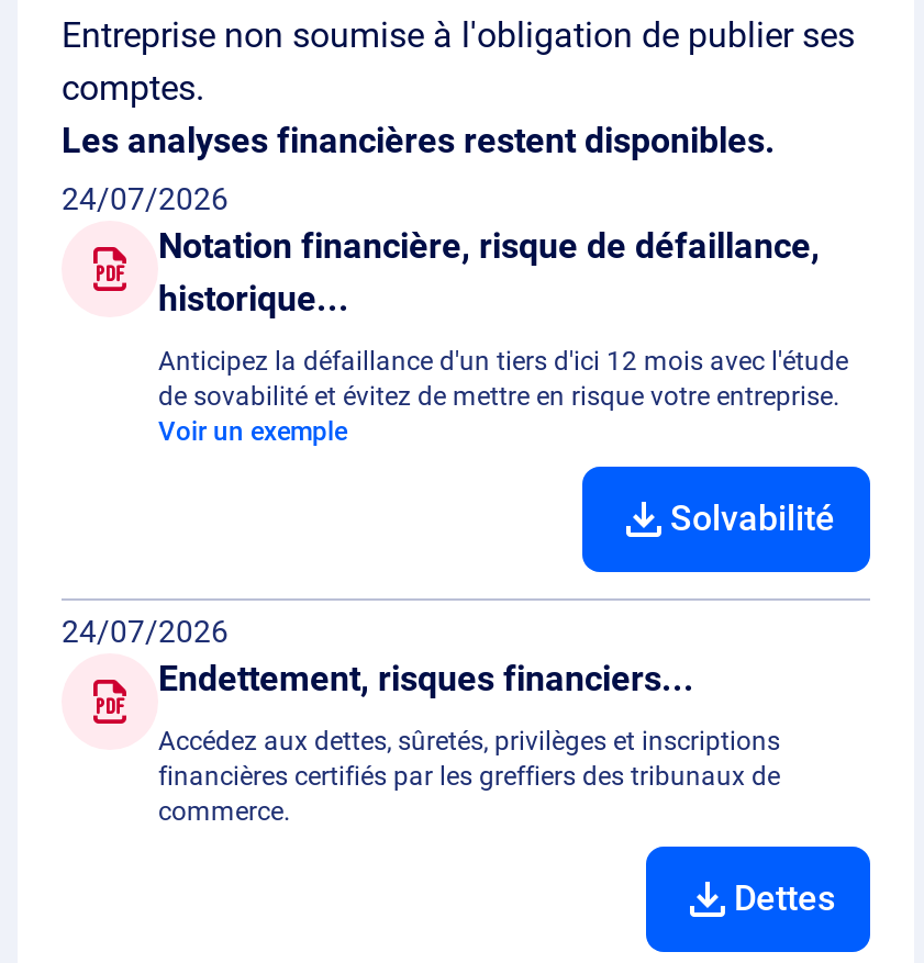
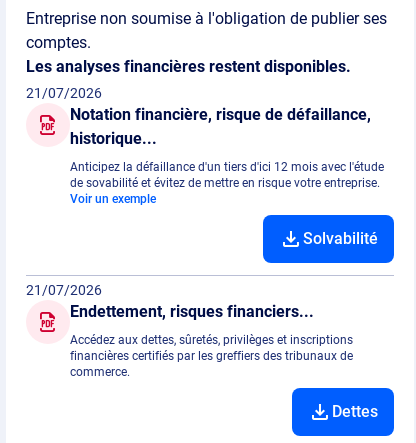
[62,181,229,216] 24/07/2026 -> [26,85,102,101] 21/07/2026
[62,614,229,649] 24/07/2026 -> [26,282,102,298] 21/07/2026

